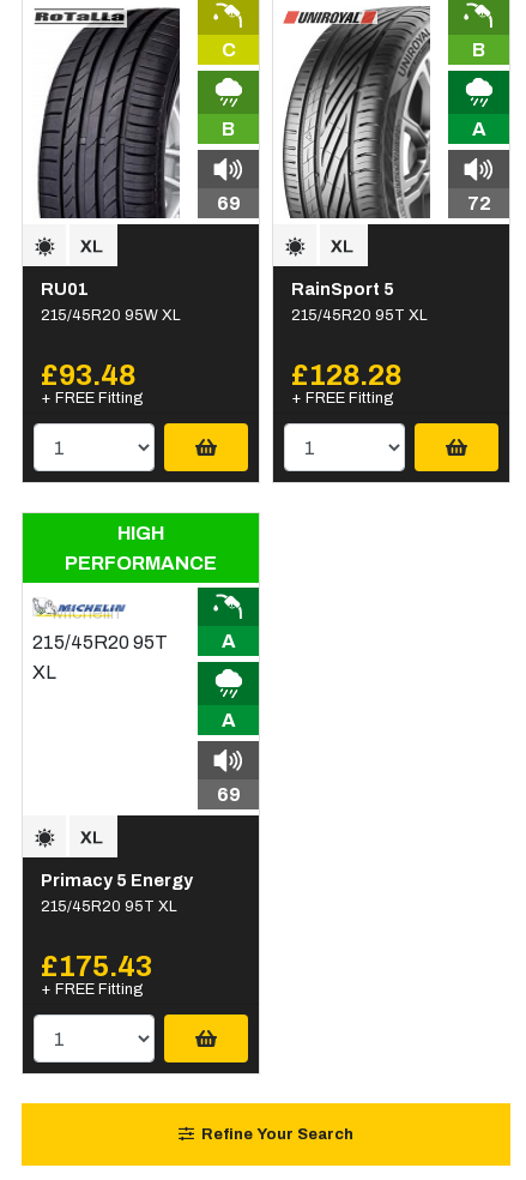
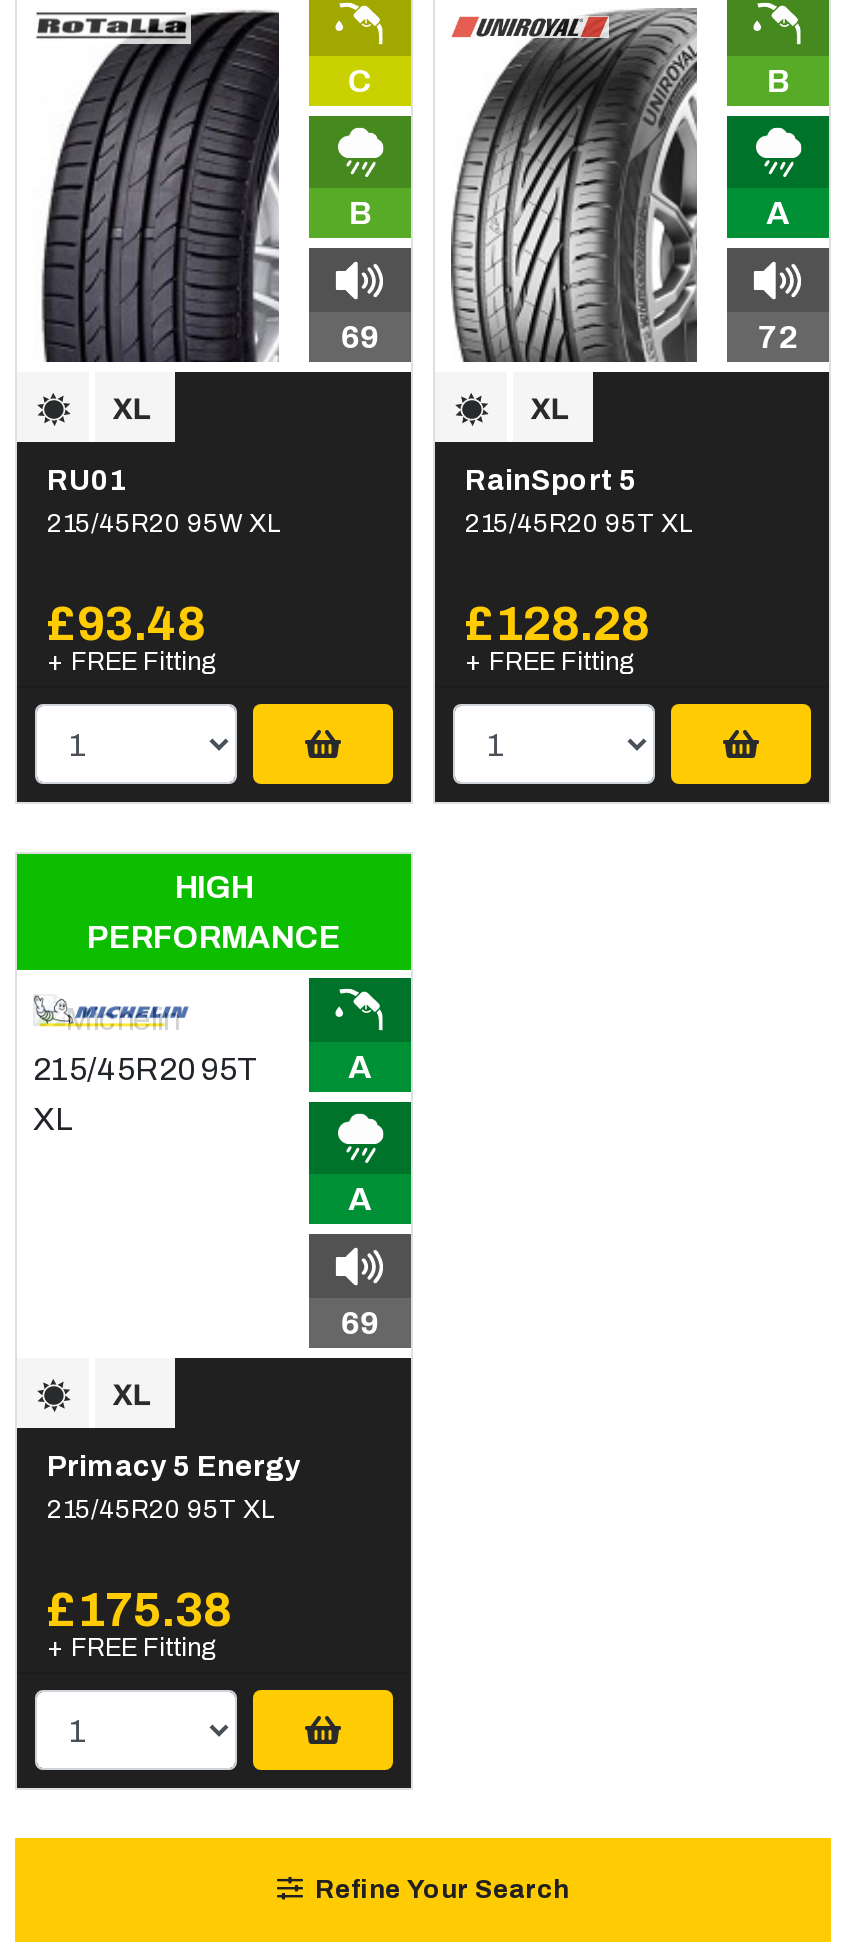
[41,950,152,982] £175.43 -> [47,1583,231,1635] £175.38

